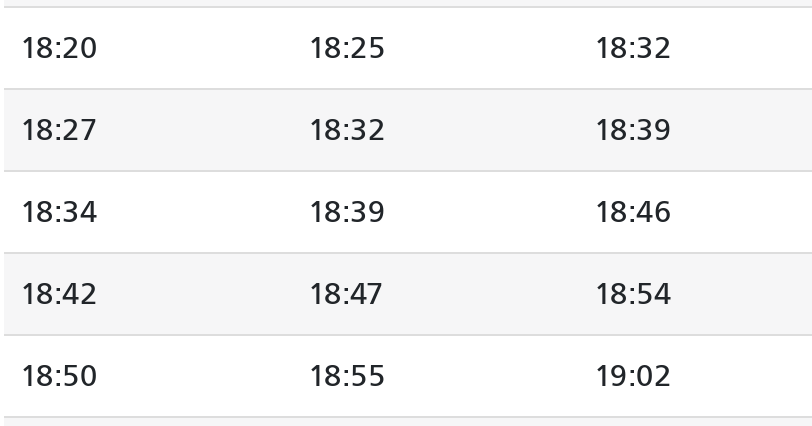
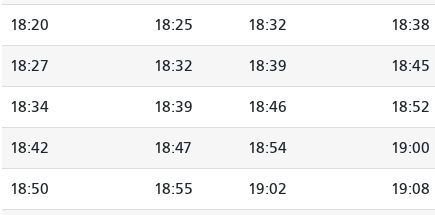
none -> [391,16,430,34] 18:38
none -> [391,57,430,75] 18:45
none -> [391,98,430,116] 18:52
none -> [391,139,430,157] 19:00
none -> [391,180,430,198] 19:08

